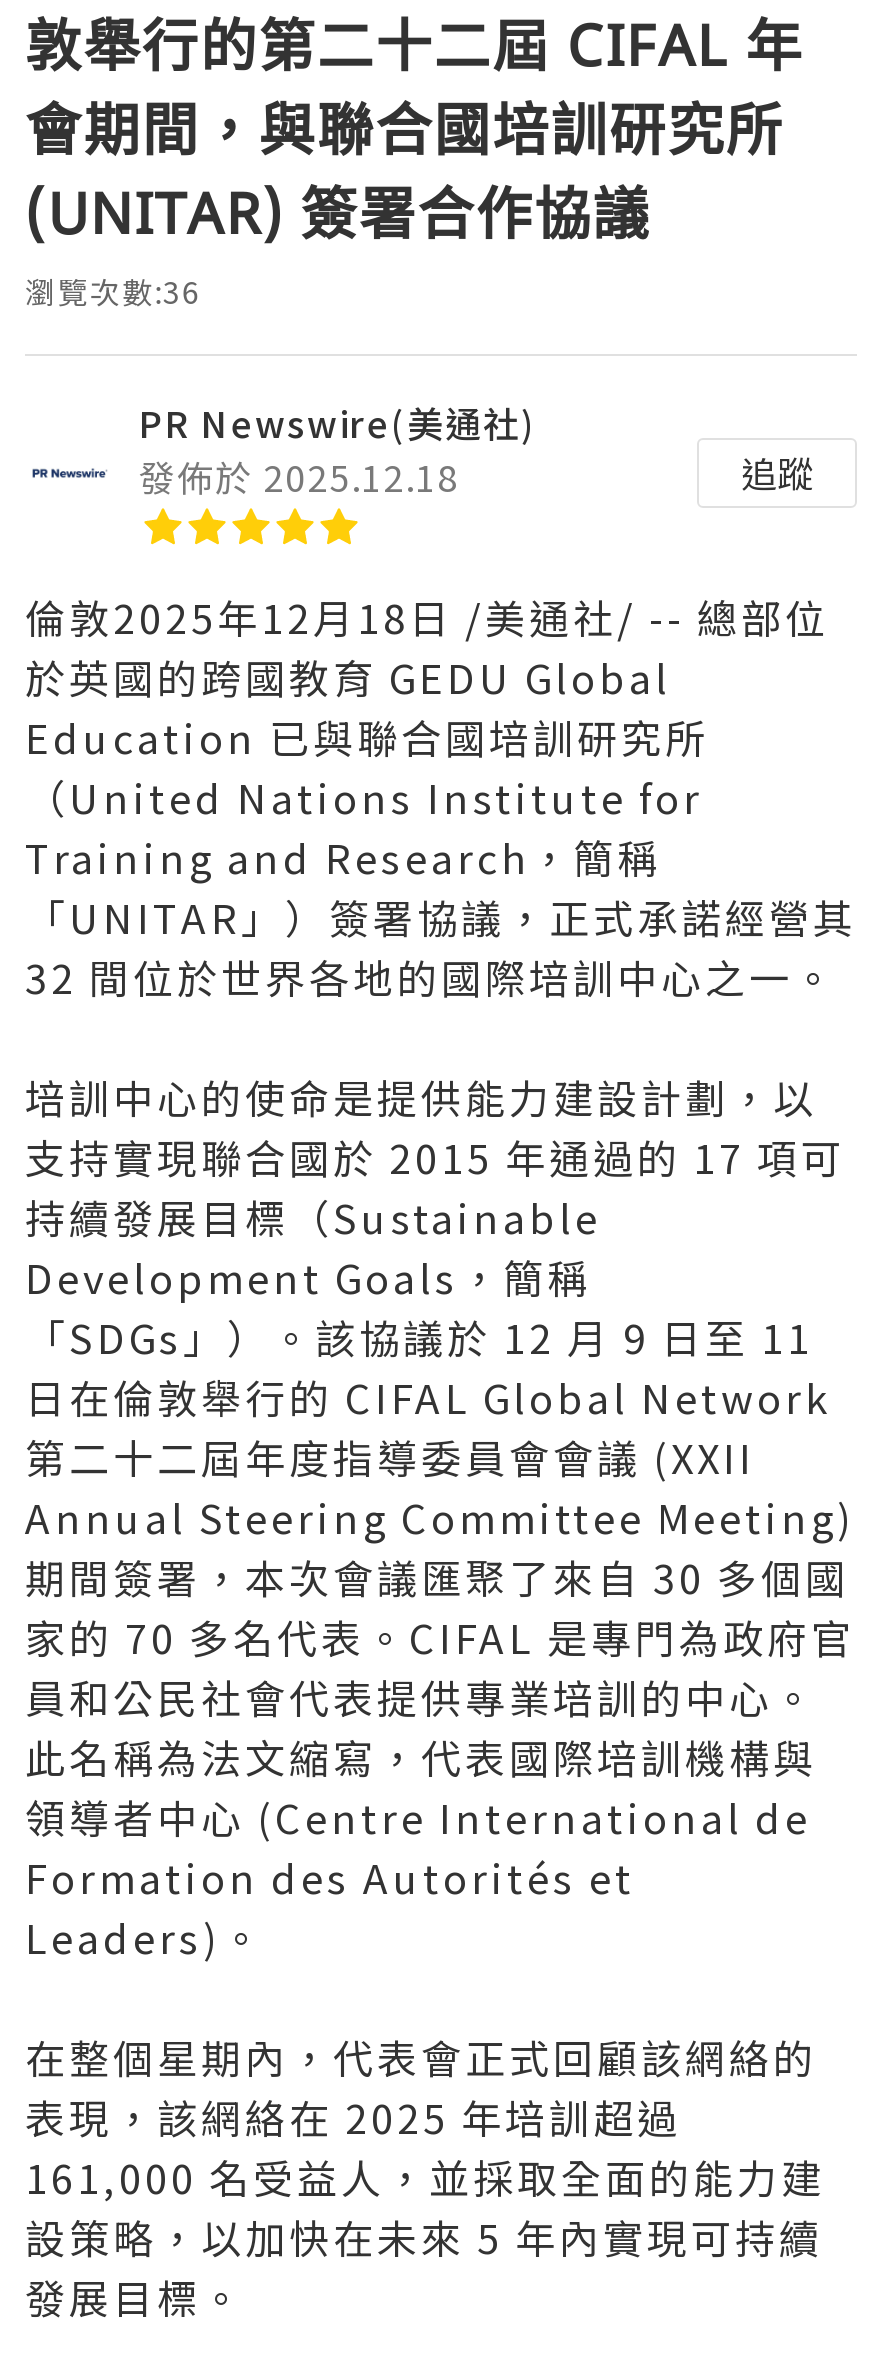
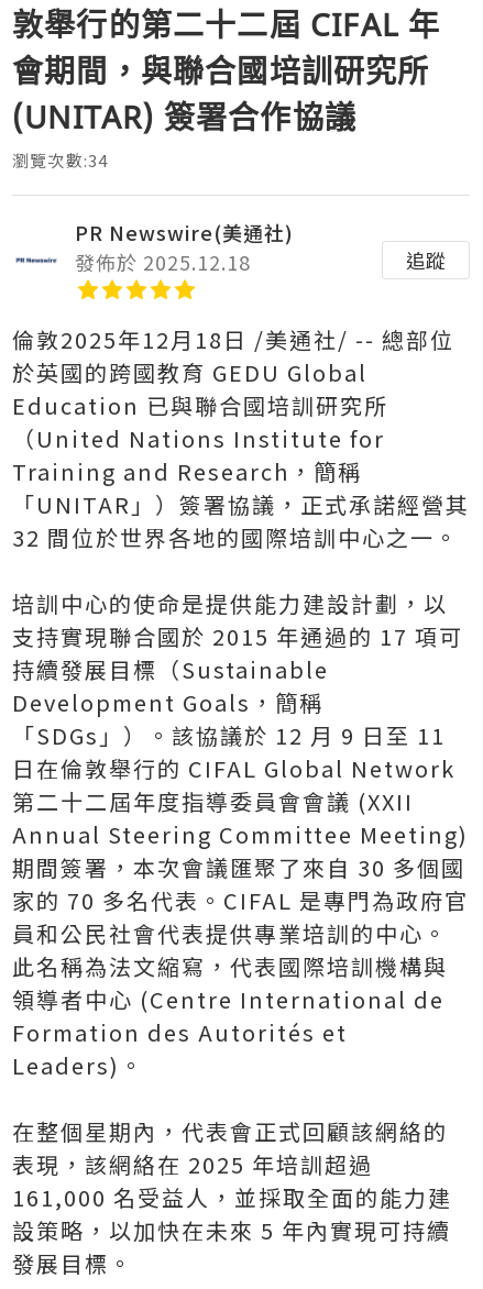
[25,270,200,312] 瀏覽次數:36 -> [12,148,108,172] 瀏覽次數:34

